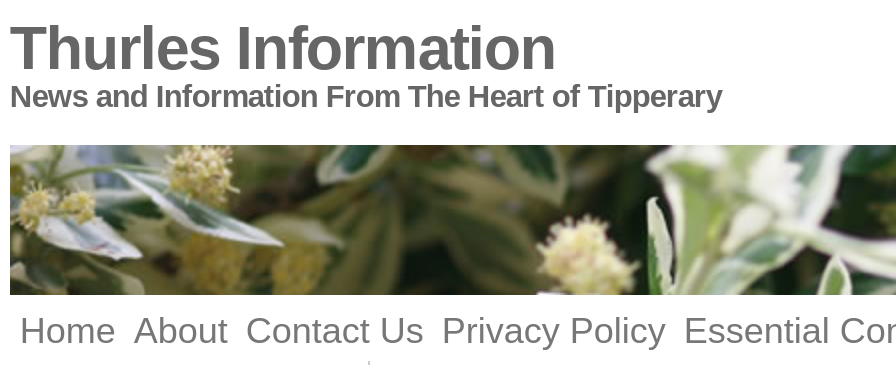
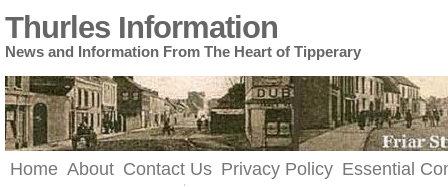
[8,143,890,297] [image] -> [4,75,445,152] [image]

